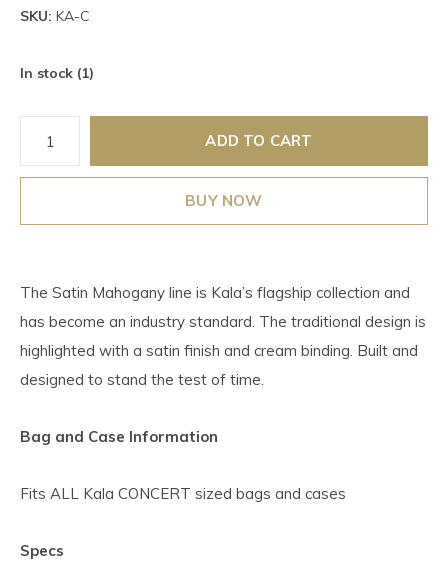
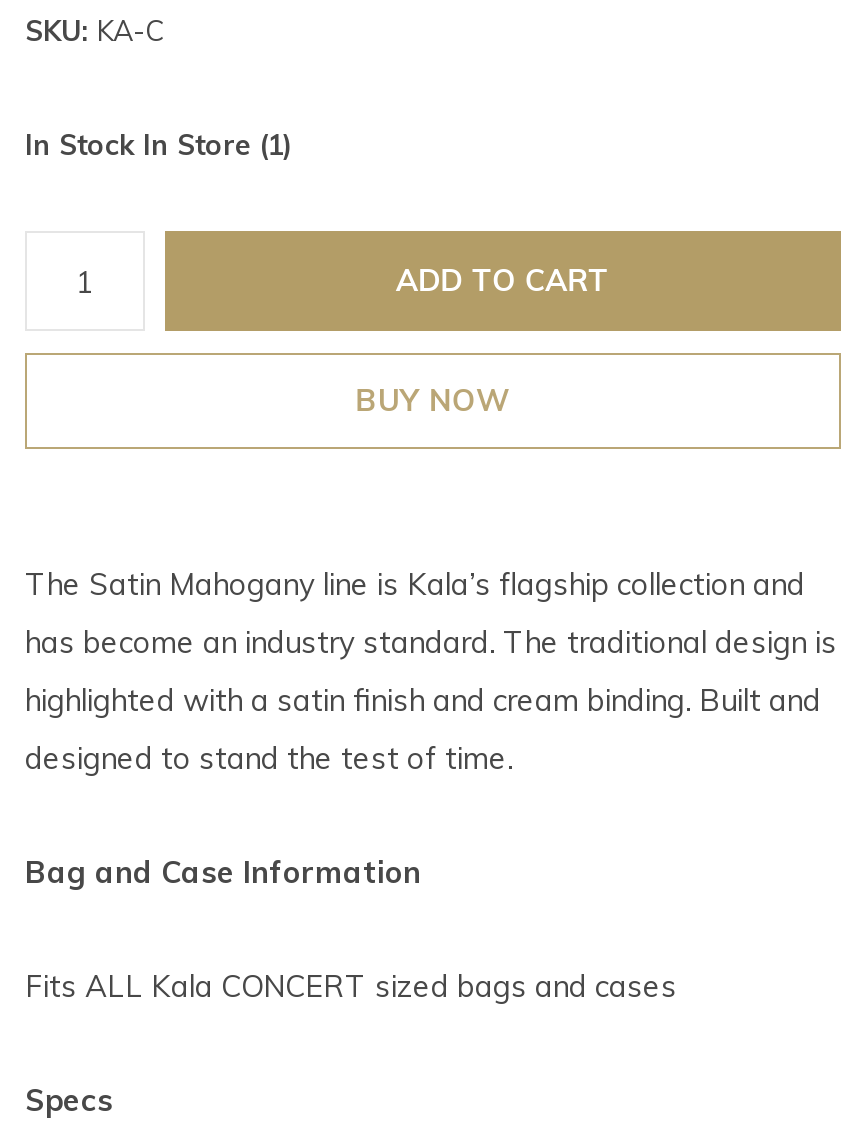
[20,64,94,82] In stock (1) -> [25,127,293,163] In Stock In Store (1)

